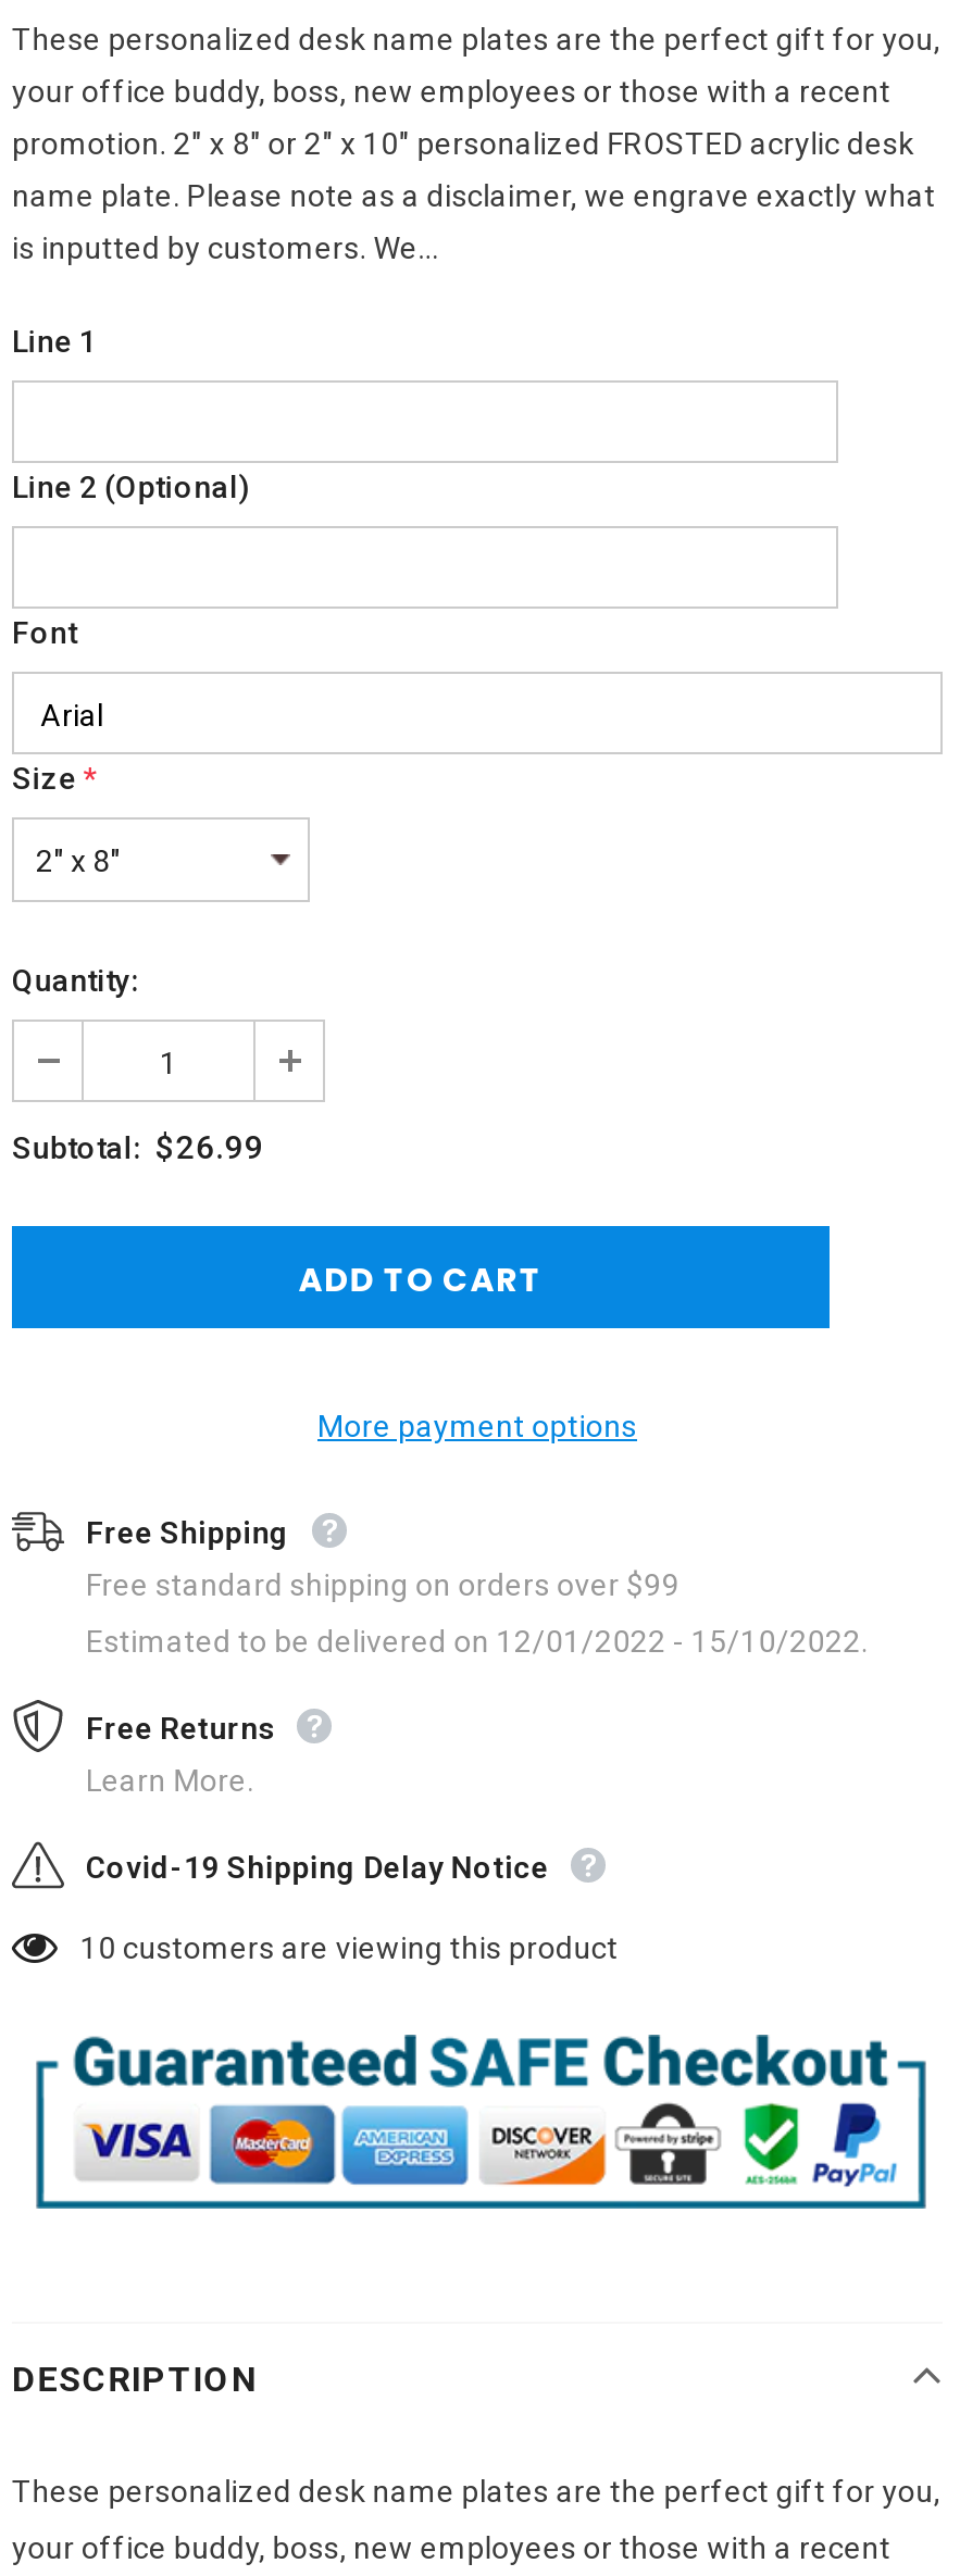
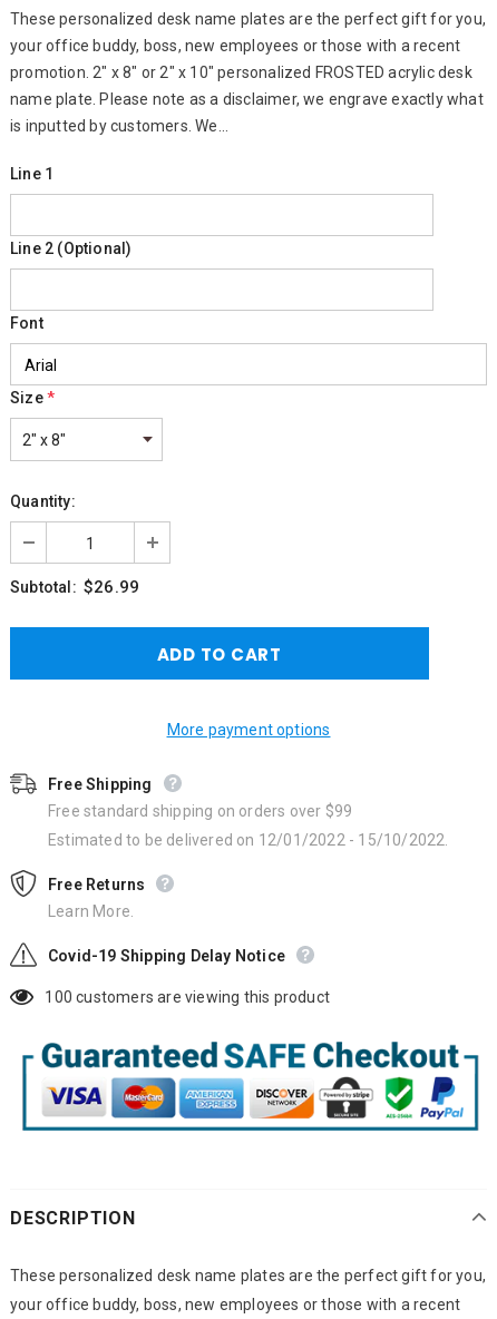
[80,1930,618,1965] 10 customers are viewing this product -> [45,988,330,1006] 100 customers are viewing this product

